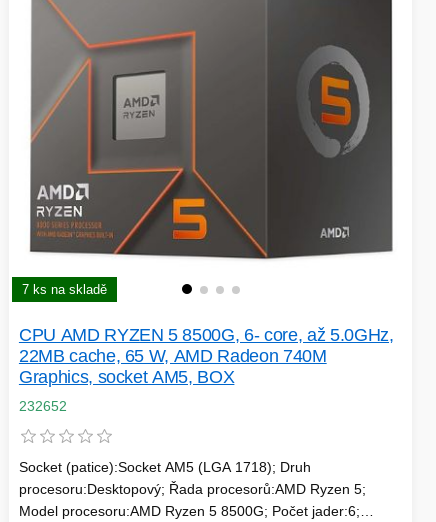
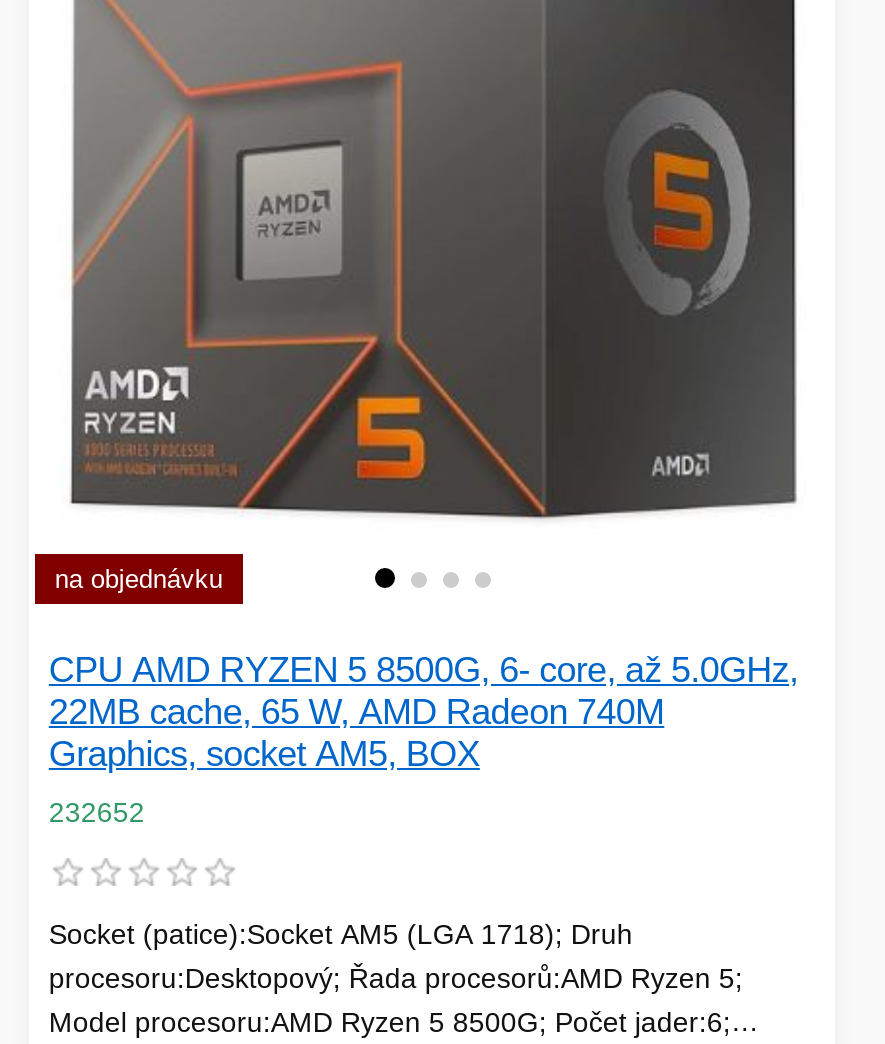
[22,281,107,296] 7 ks na skladě -> [55,563,223,593] na objednávku

